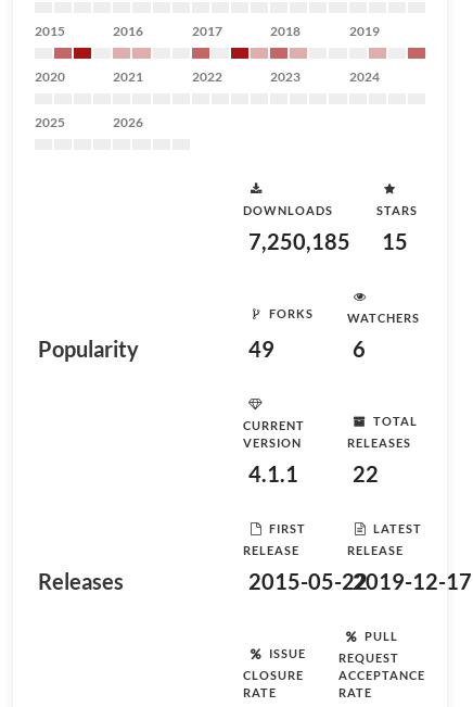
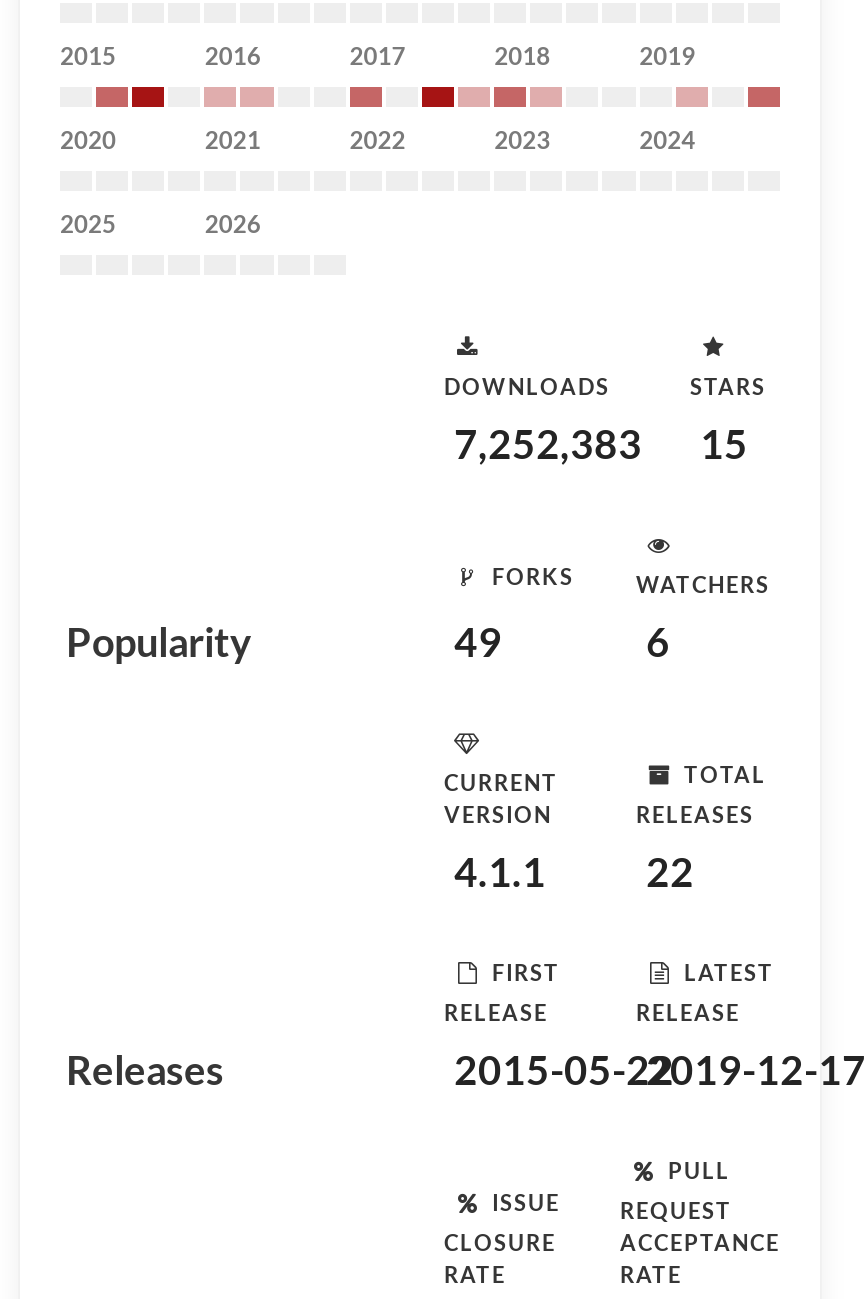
[248,228,408,254] 7,250,185 15 -> [454,419,748,467] 7,252,383 15

